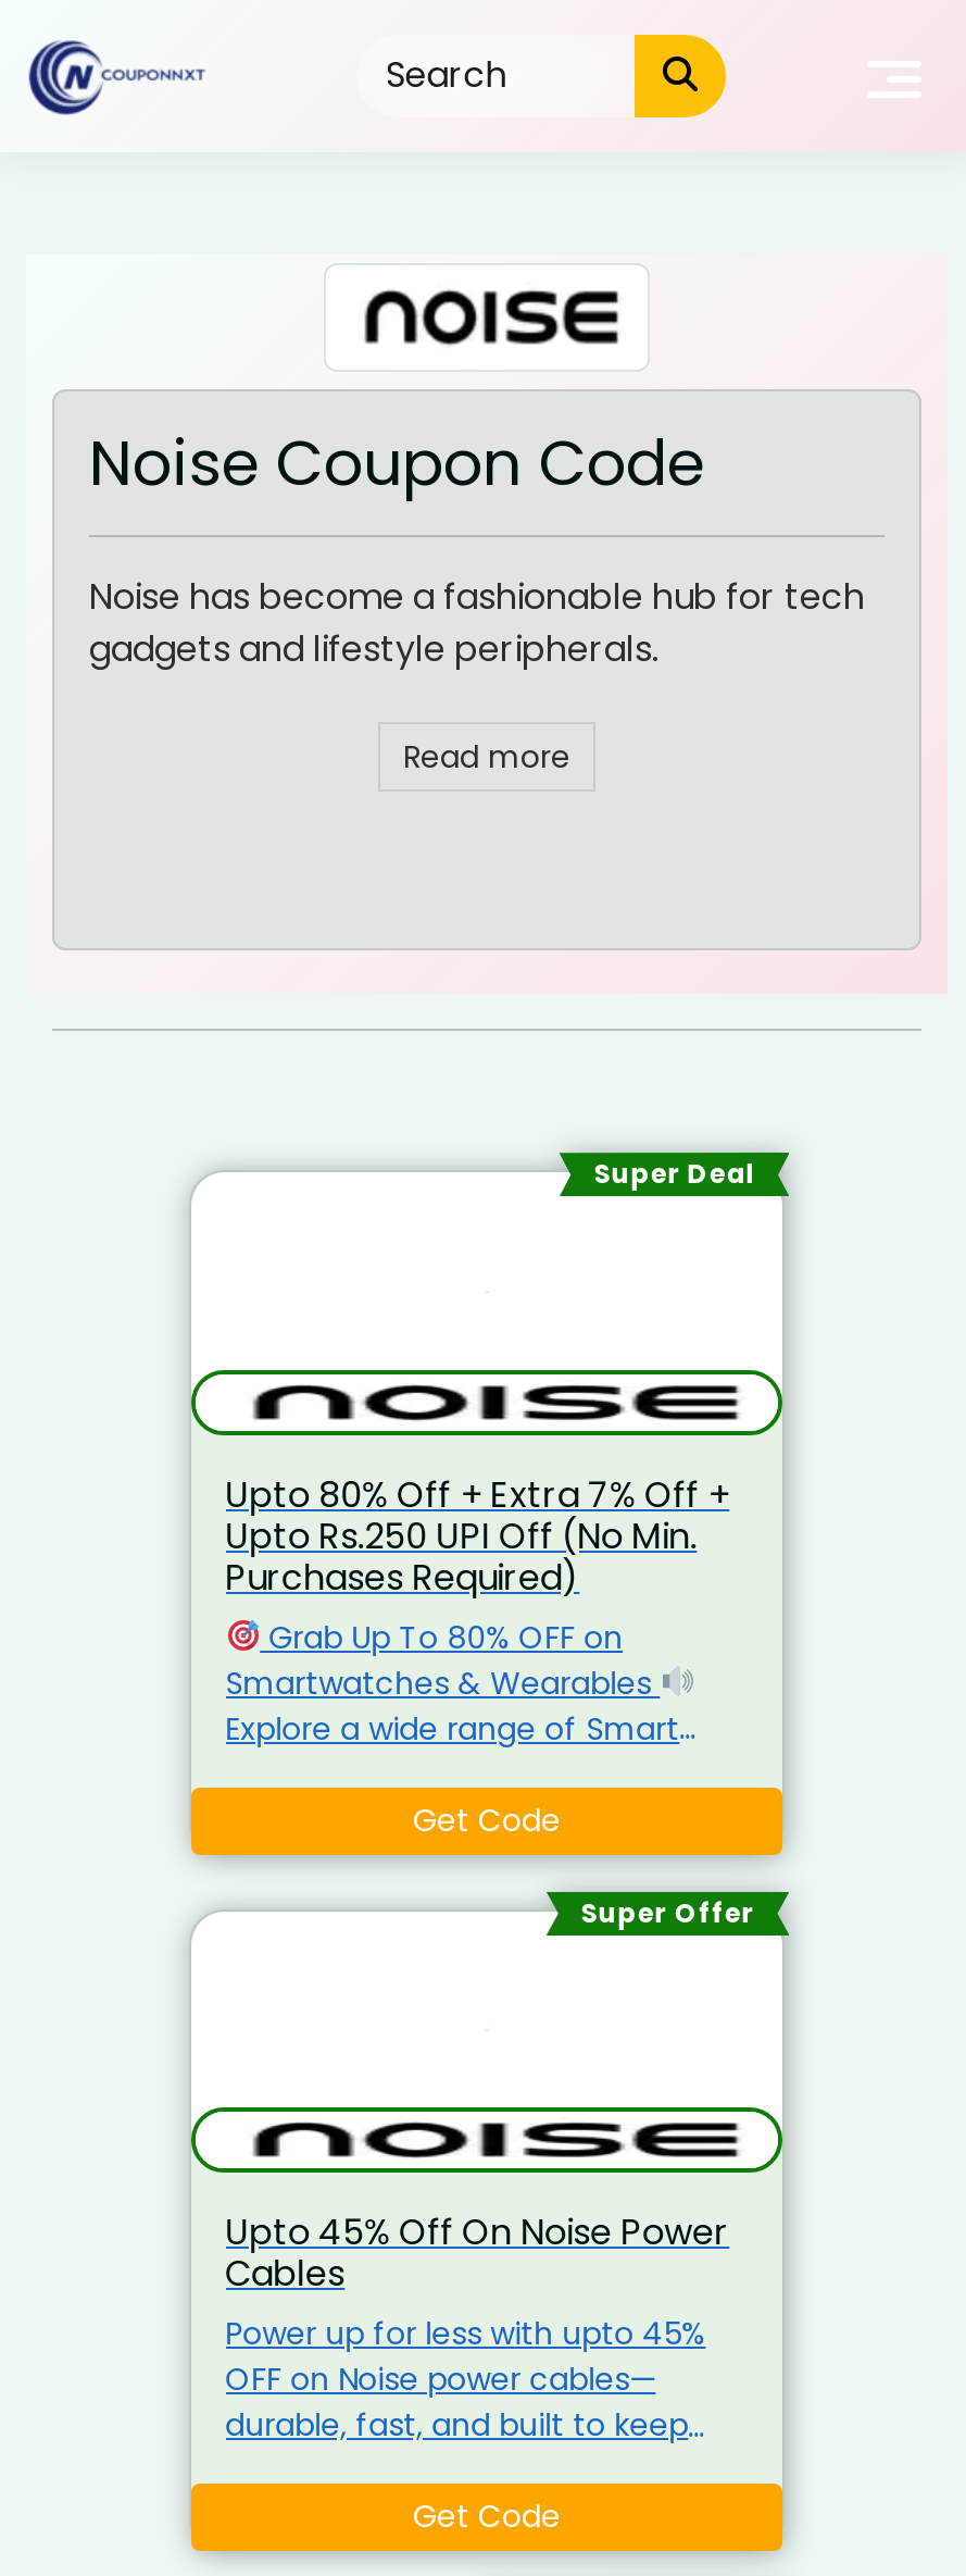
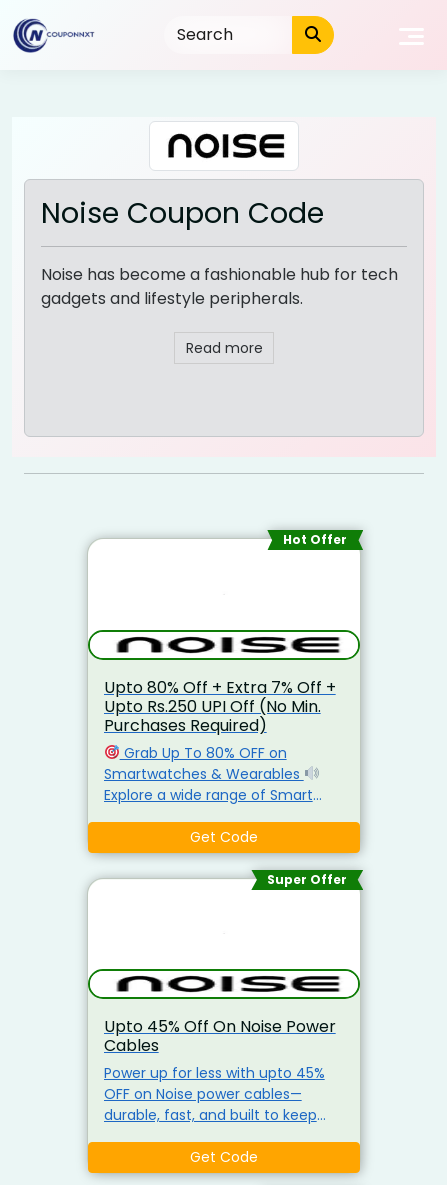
[594,1155,755,1192] Super Deal -> [283,531,347,548] Hot Offer

